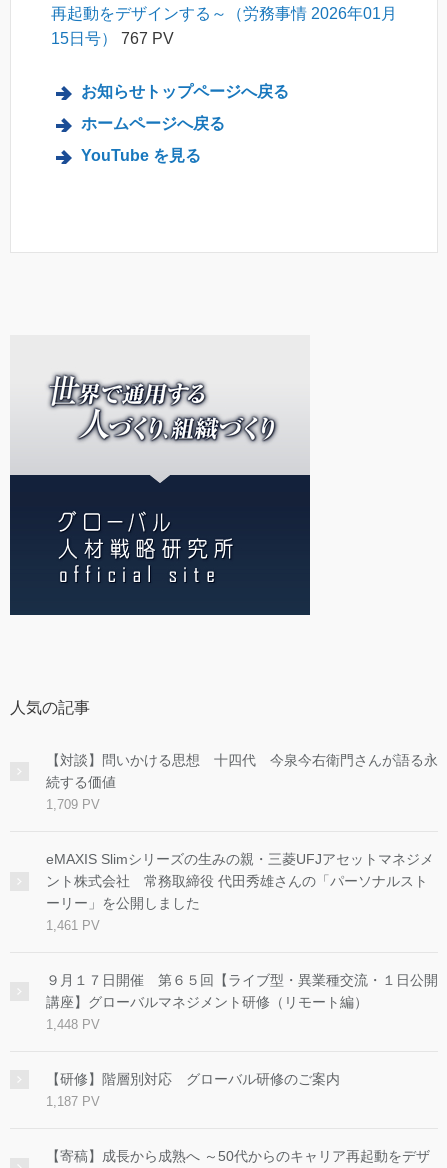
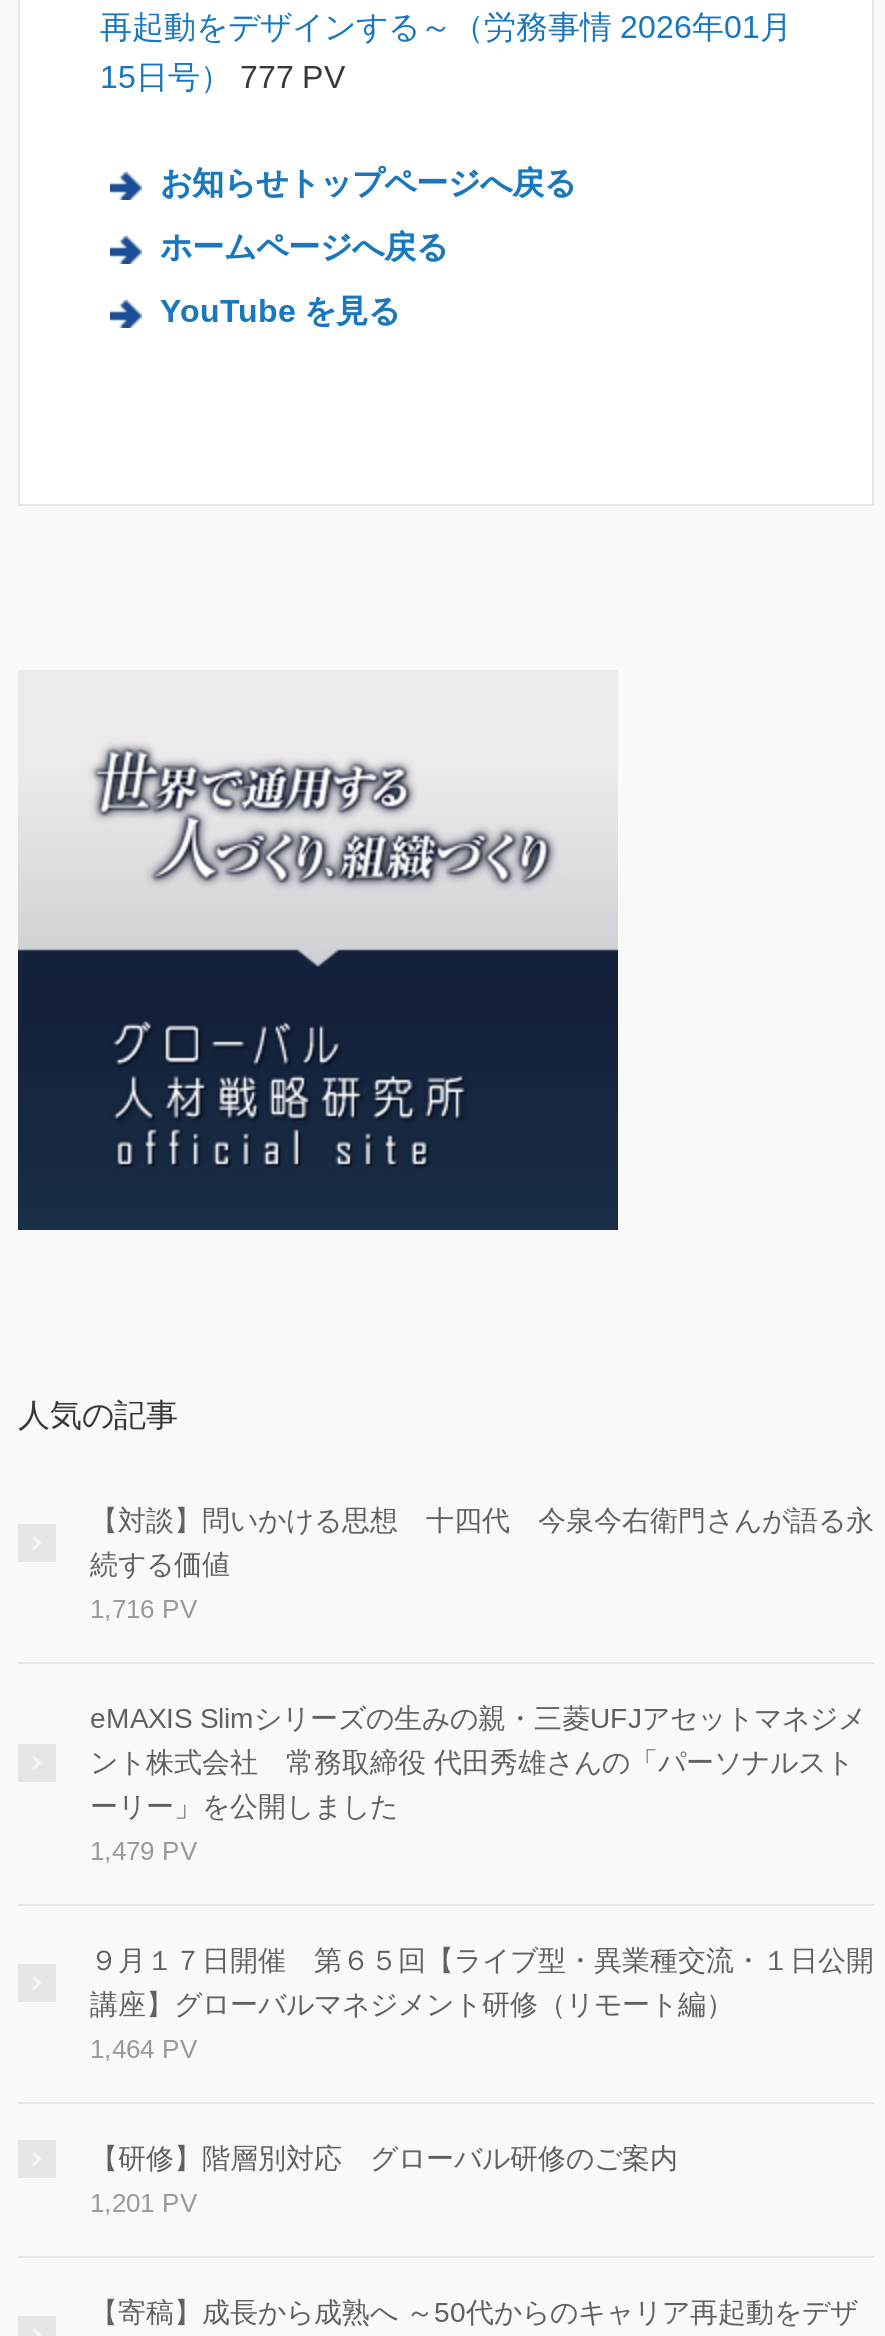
[51,29,174,46] 15日号）767 PV -> [100,59,346,93] 15日号）777 PV
[46,796,100,811] 1,709 PV -> [90,1593,198,1623] 1,716 PV
[46,917,100,932] 1,461 PV -> [90,1835,198,1865] 1,479 PV
[46,1016,100,1031] 1,448 PV -> [90,2033,198,2063] 1,464 PV
[46,1093,100,1108] 1,187 PV -> [90,2187,198,2217] 1,201 PV

